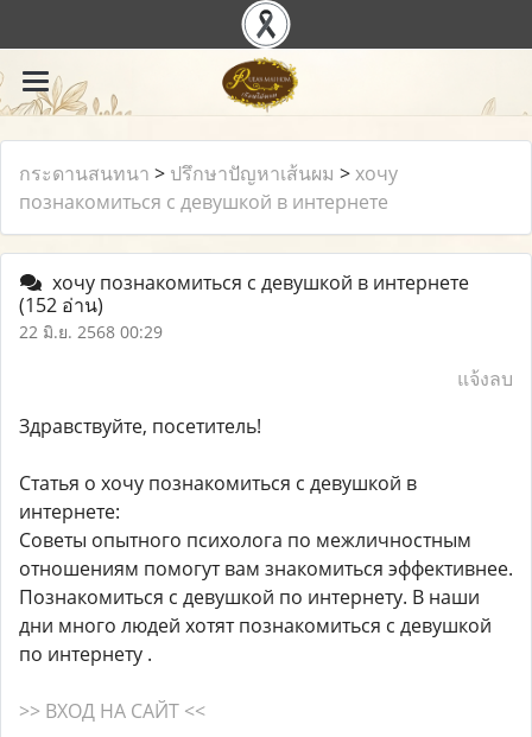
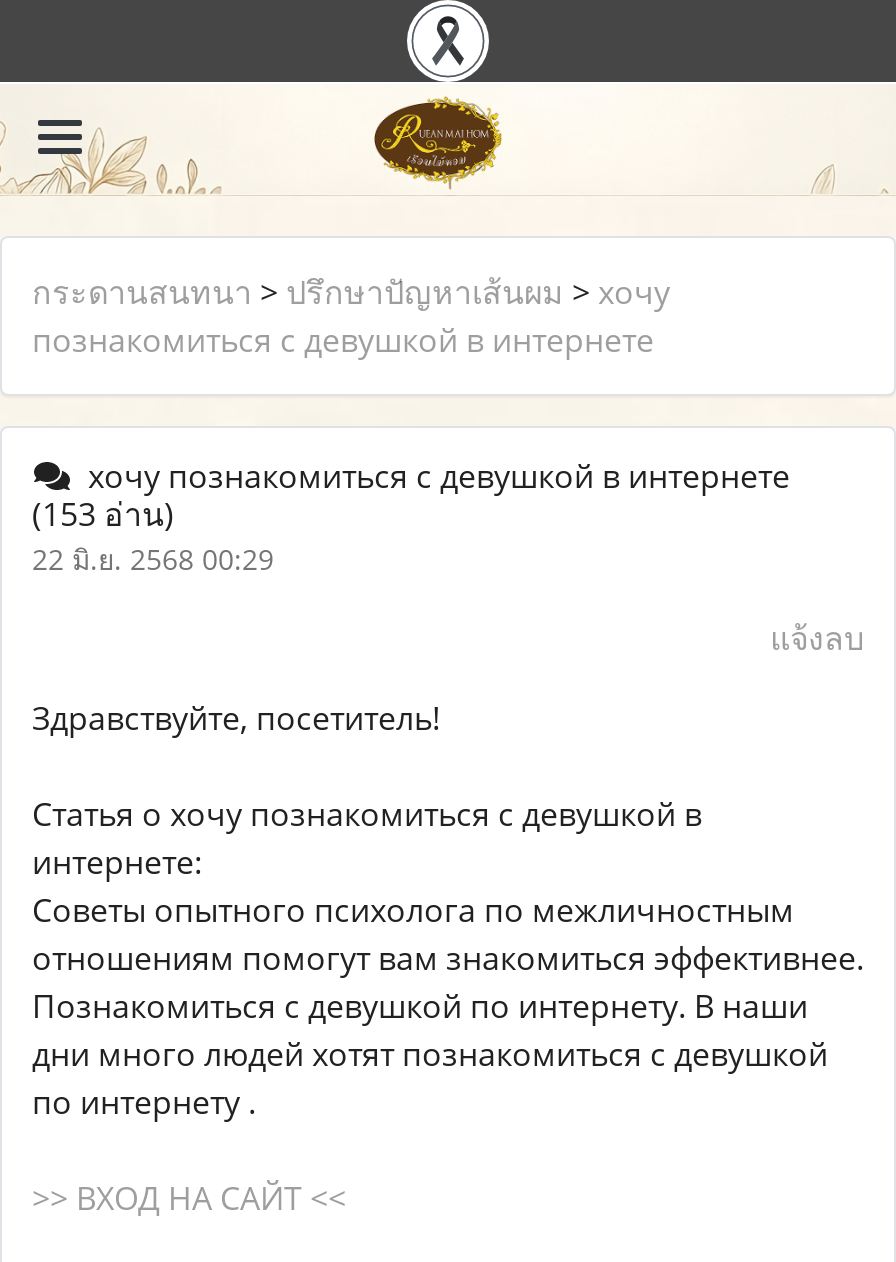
[19,292,103,318] (152 อ่าน) -> [32,492,174,536] (153 อ่าน)

